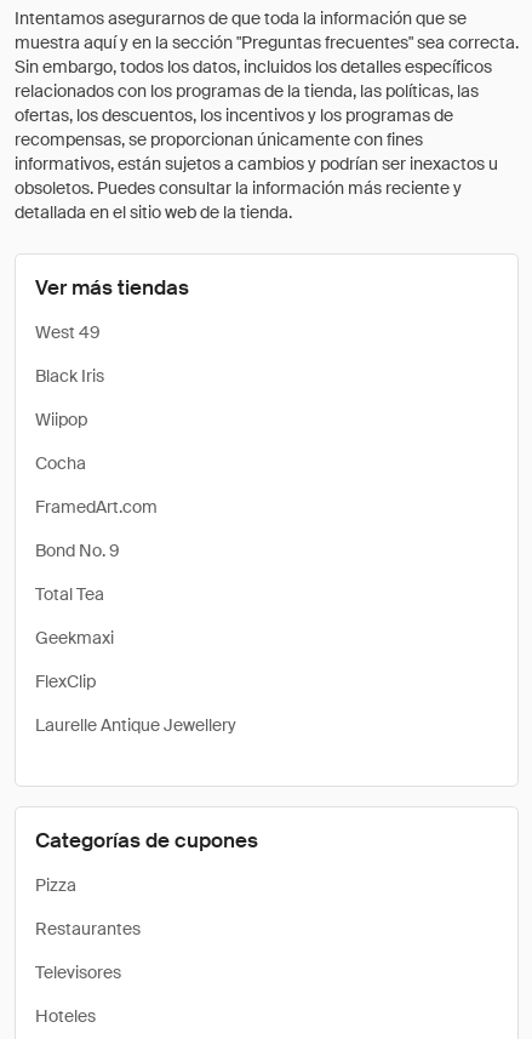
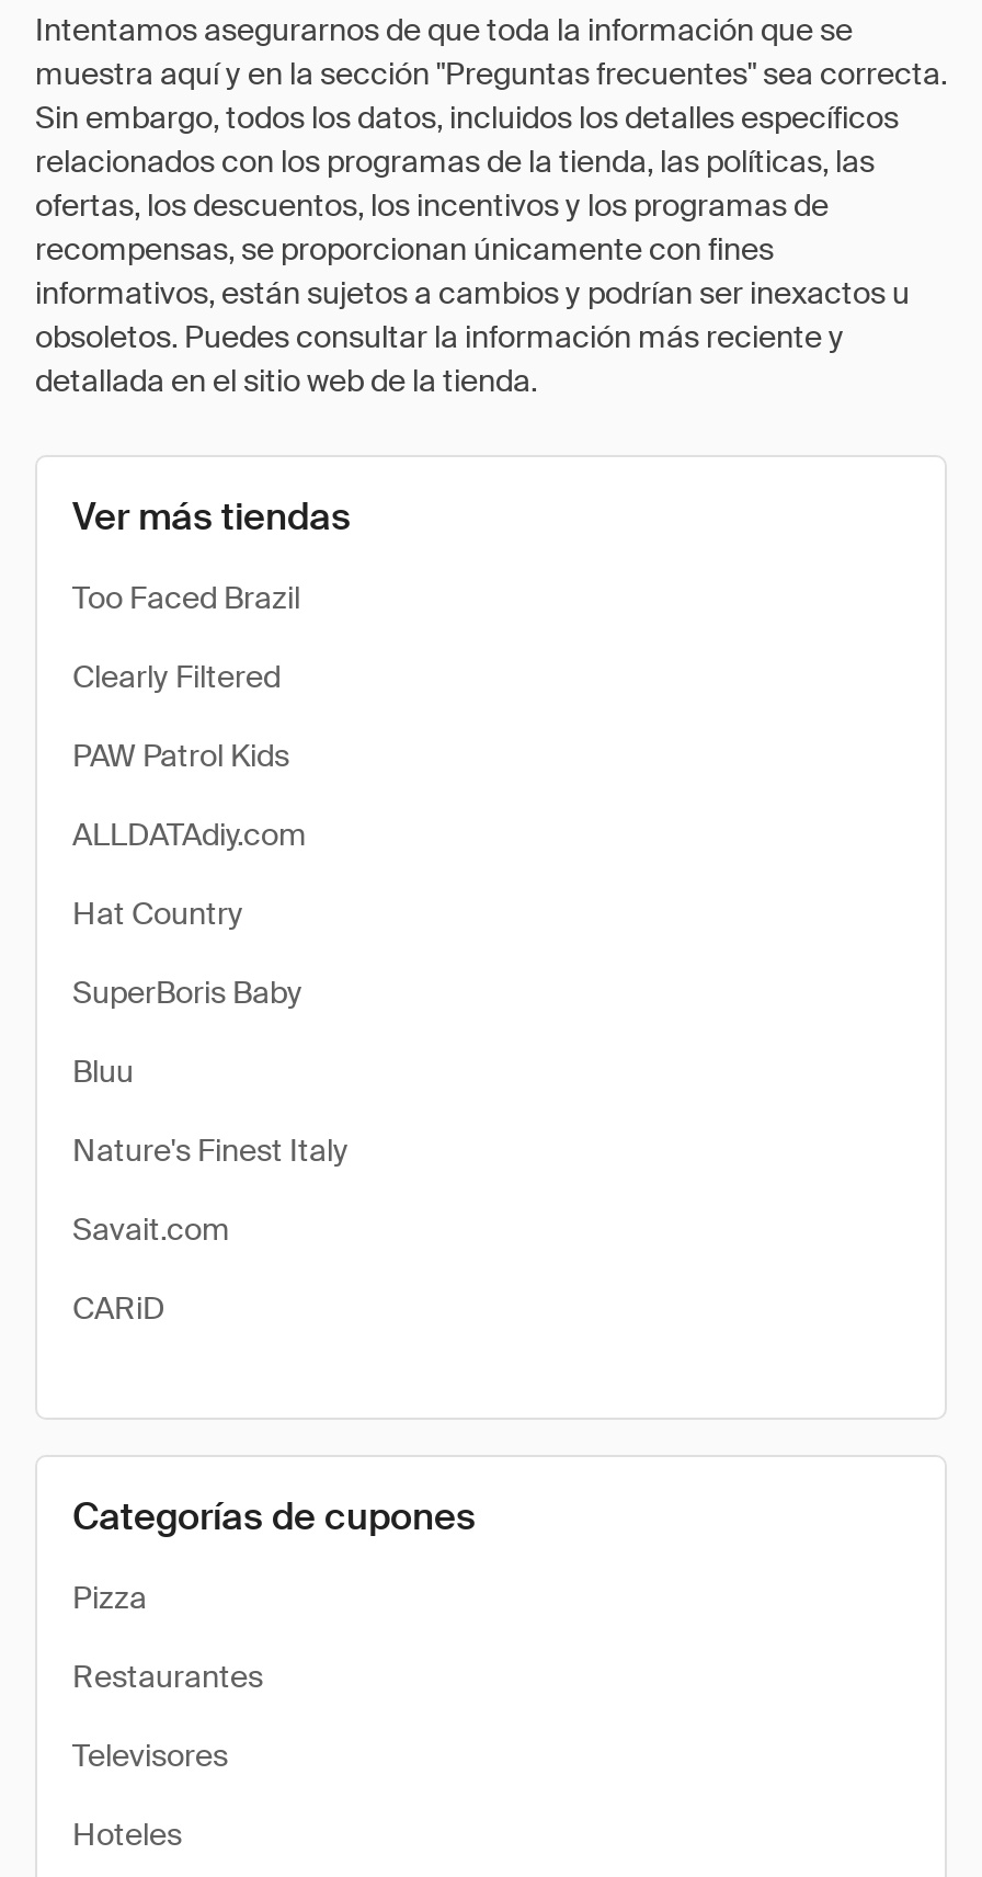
[35,321,101,343] West 49 -> [72,578,300,617] Too Faced Brazil
[35,365,104,387] Black Iris -> [72,657,281,696] Clearly Filtered
[35,409,87,430] Wiipop -> [72,736,289,775] PAW Patrol Kids
[35,452,86,474] Cocha -> [72,815,307,854] ALLDATAdiy.com
[35,496,158,518] FramedArt.com -> [72,894,243,933] Hat Country
[35,540,120,561] Bond No. 9 -> [72,972,302,1012] SuperBoris Baby
[35,583,104,605] Total Tea -> [72,1051,134,1091] Bluu
[35,627,114,649] Geekmaxi -> [72,1130,349,1170] Nature's Finest Italy
[35,670,96,692] FlexClip -> [72,1209,230,1249] Savait.com
[35,714,236,736] Laurelle Antique Jewellery -> [72,1288,164,1328] CARiD

